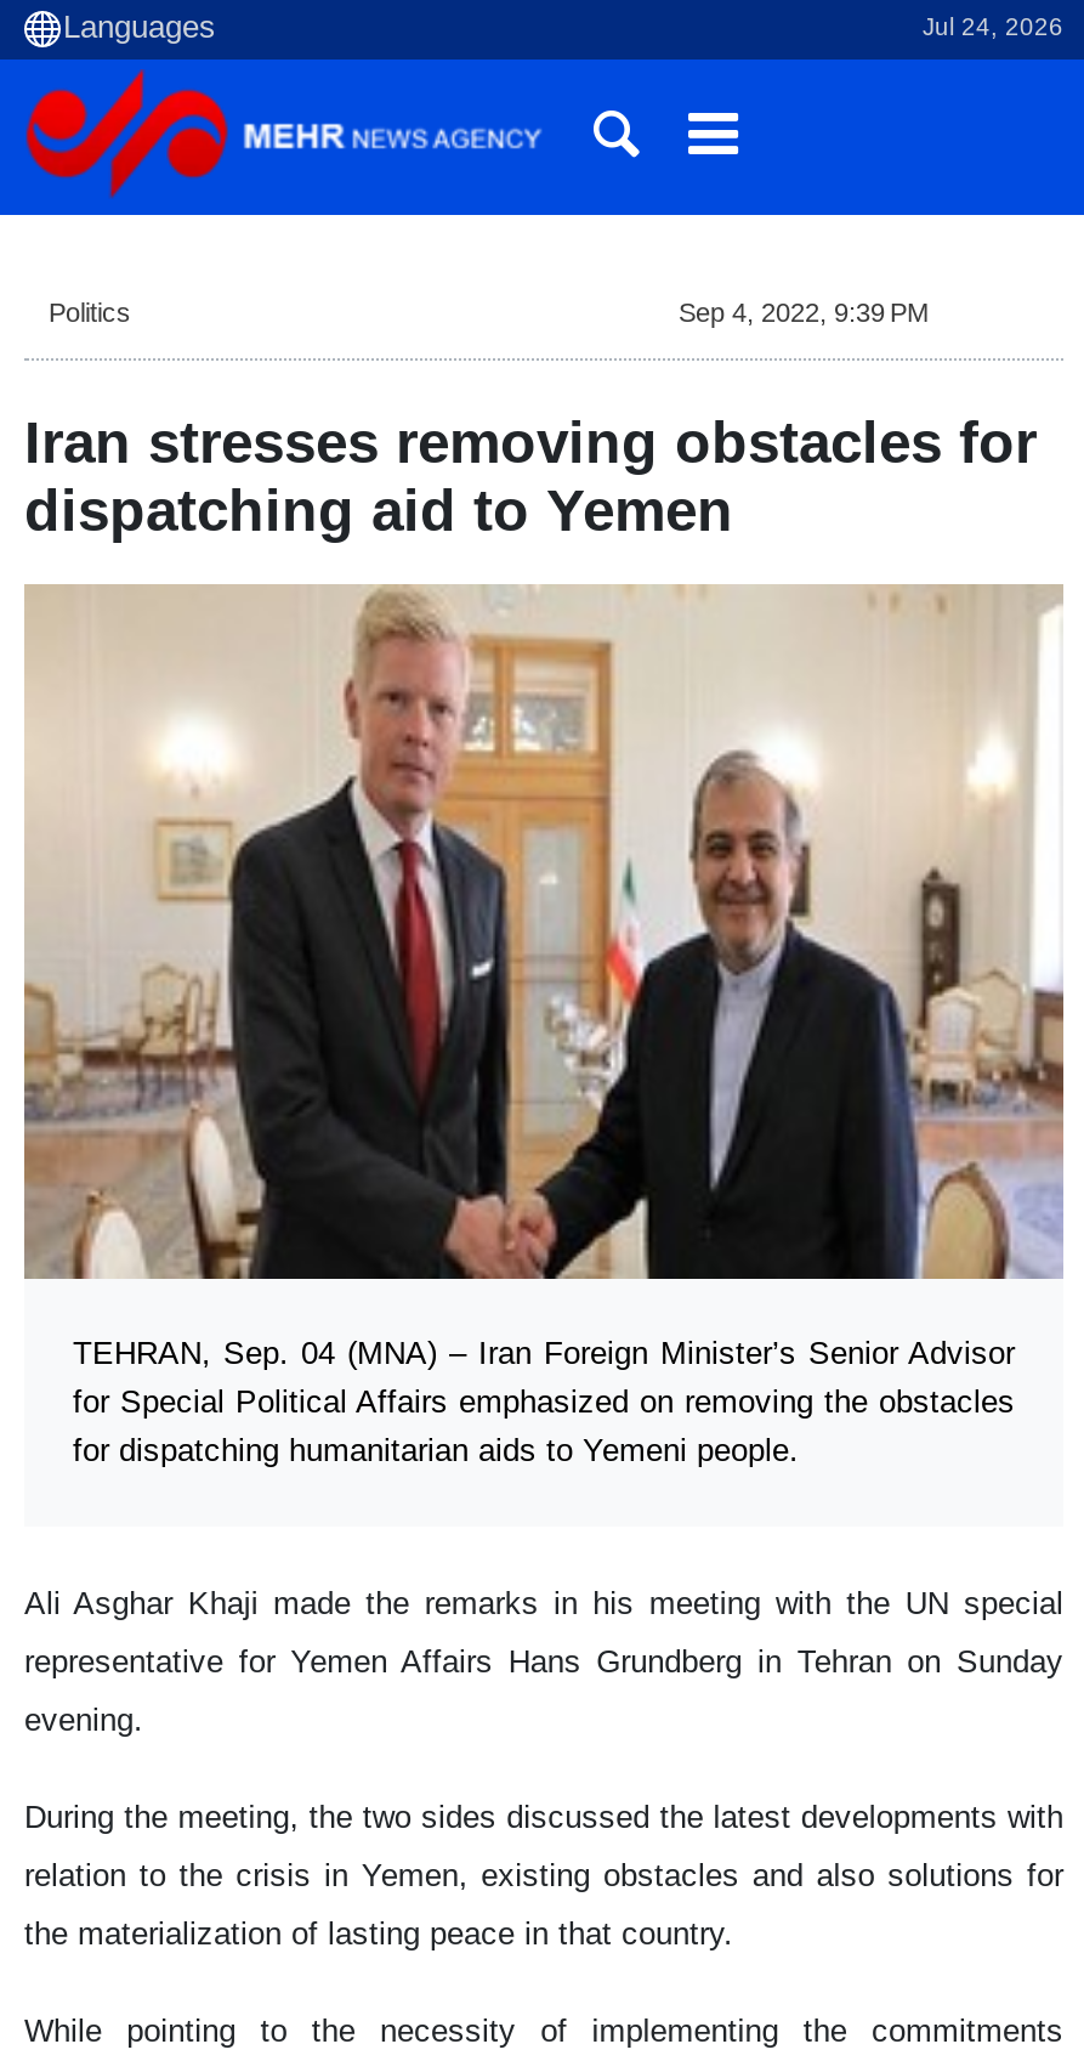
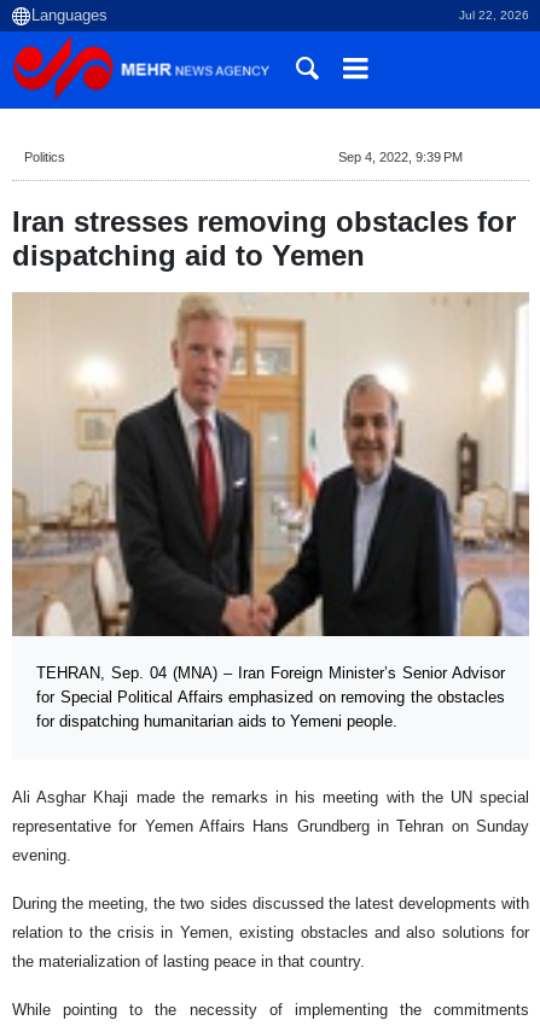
[923,13,1063,40] Jul 24, 2026 -> [459,8,529,22] Jul 22, 2026

